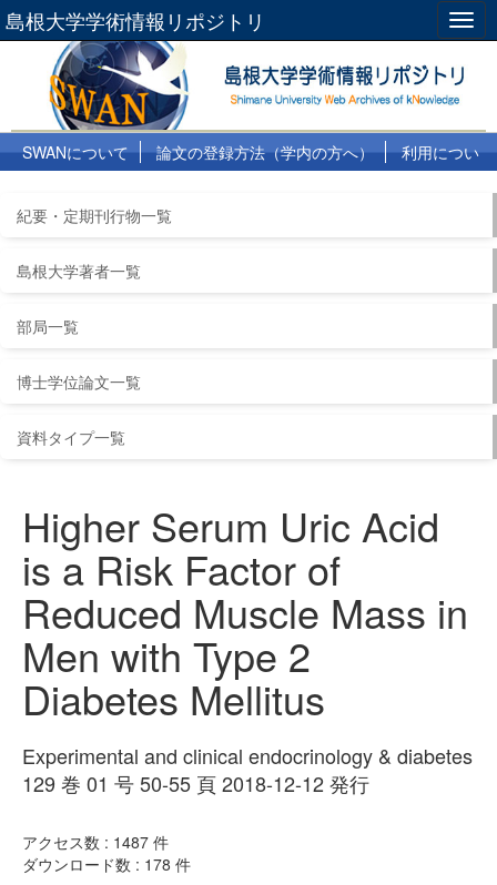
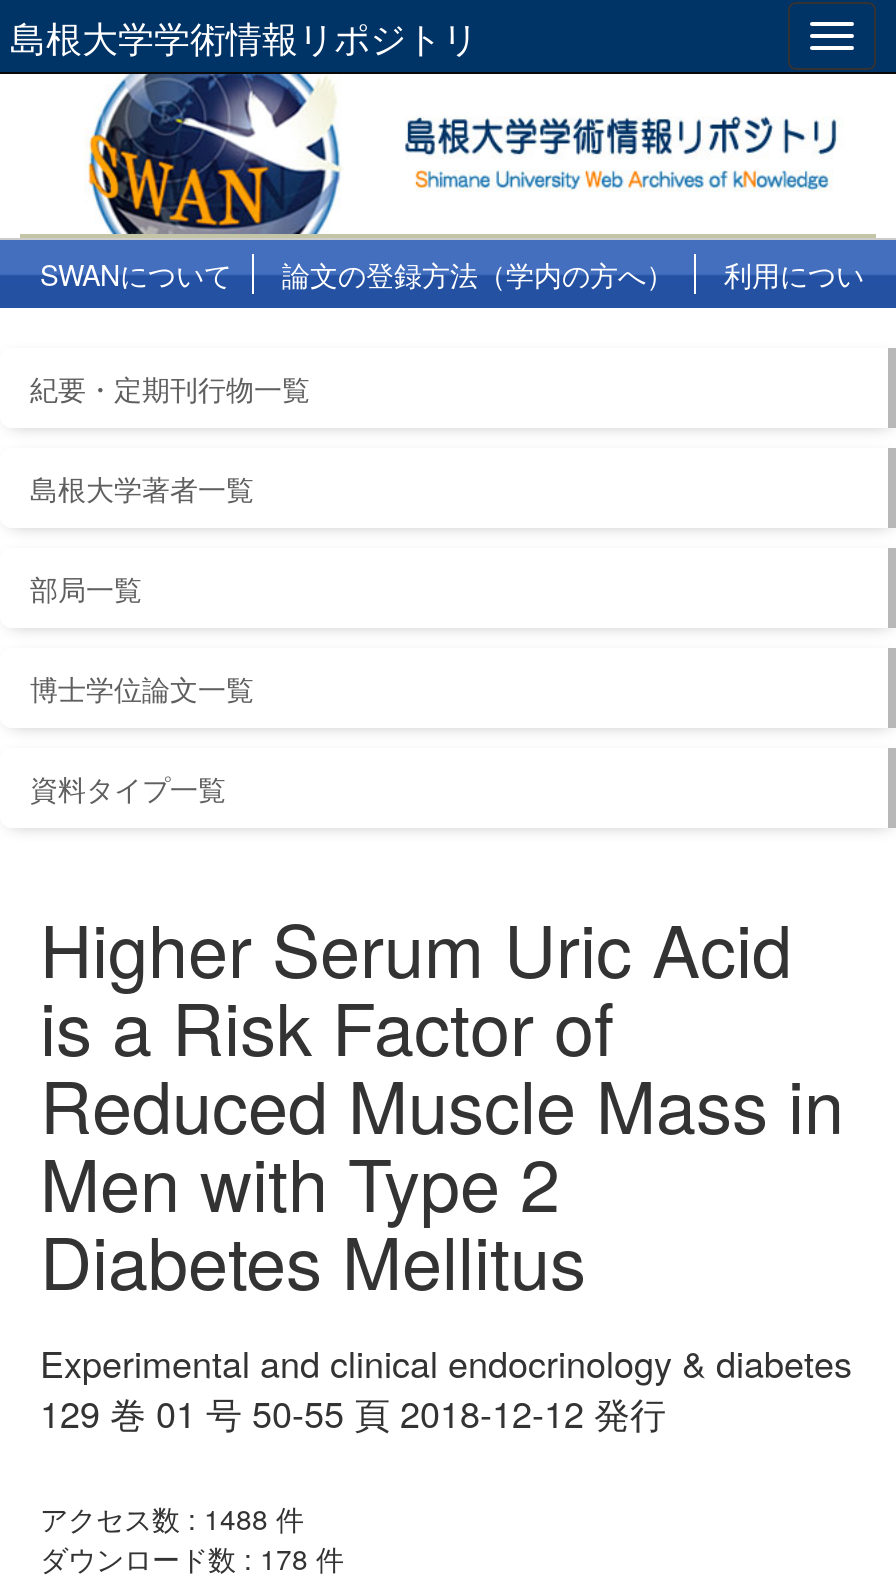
[22,831,169,853] アクセス数 : 1487件 -> [40,1498,304,1538] アクセス数 : 1488件

